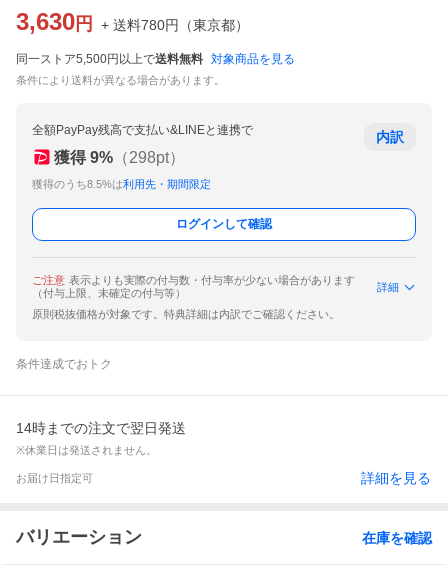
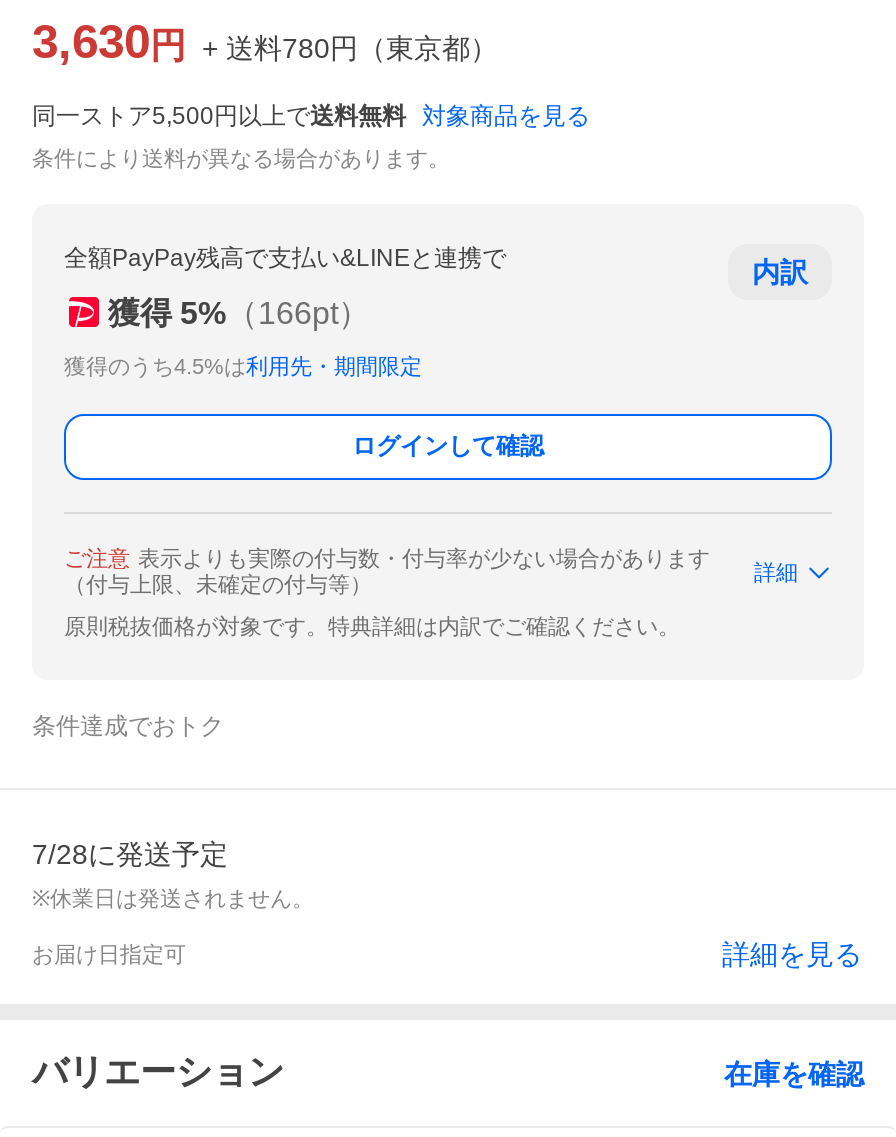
[54,148,185,165] 獲得 9%（298pt） -> [108,295,370,329] 獲得 5%（166pt）
[32,178,211,190] 獲得のうち8.5%は利用先・期間限定 -> [64,354,422,378] 獲得のうち4.5%は利用先・期間限定
[16,420,186,436] 14時までの注文で翌日発送 -> [32,838,228,870] 7/28に発送予定

